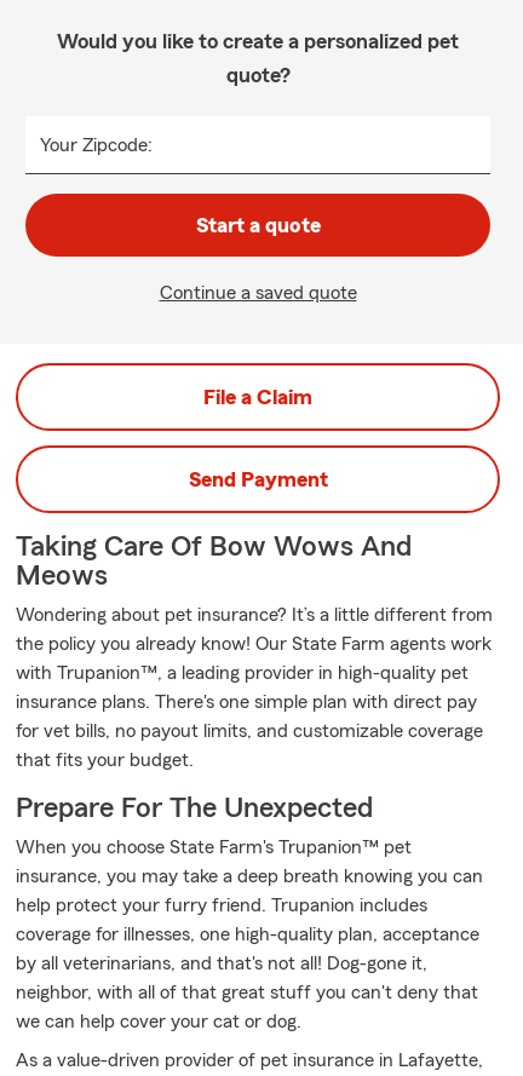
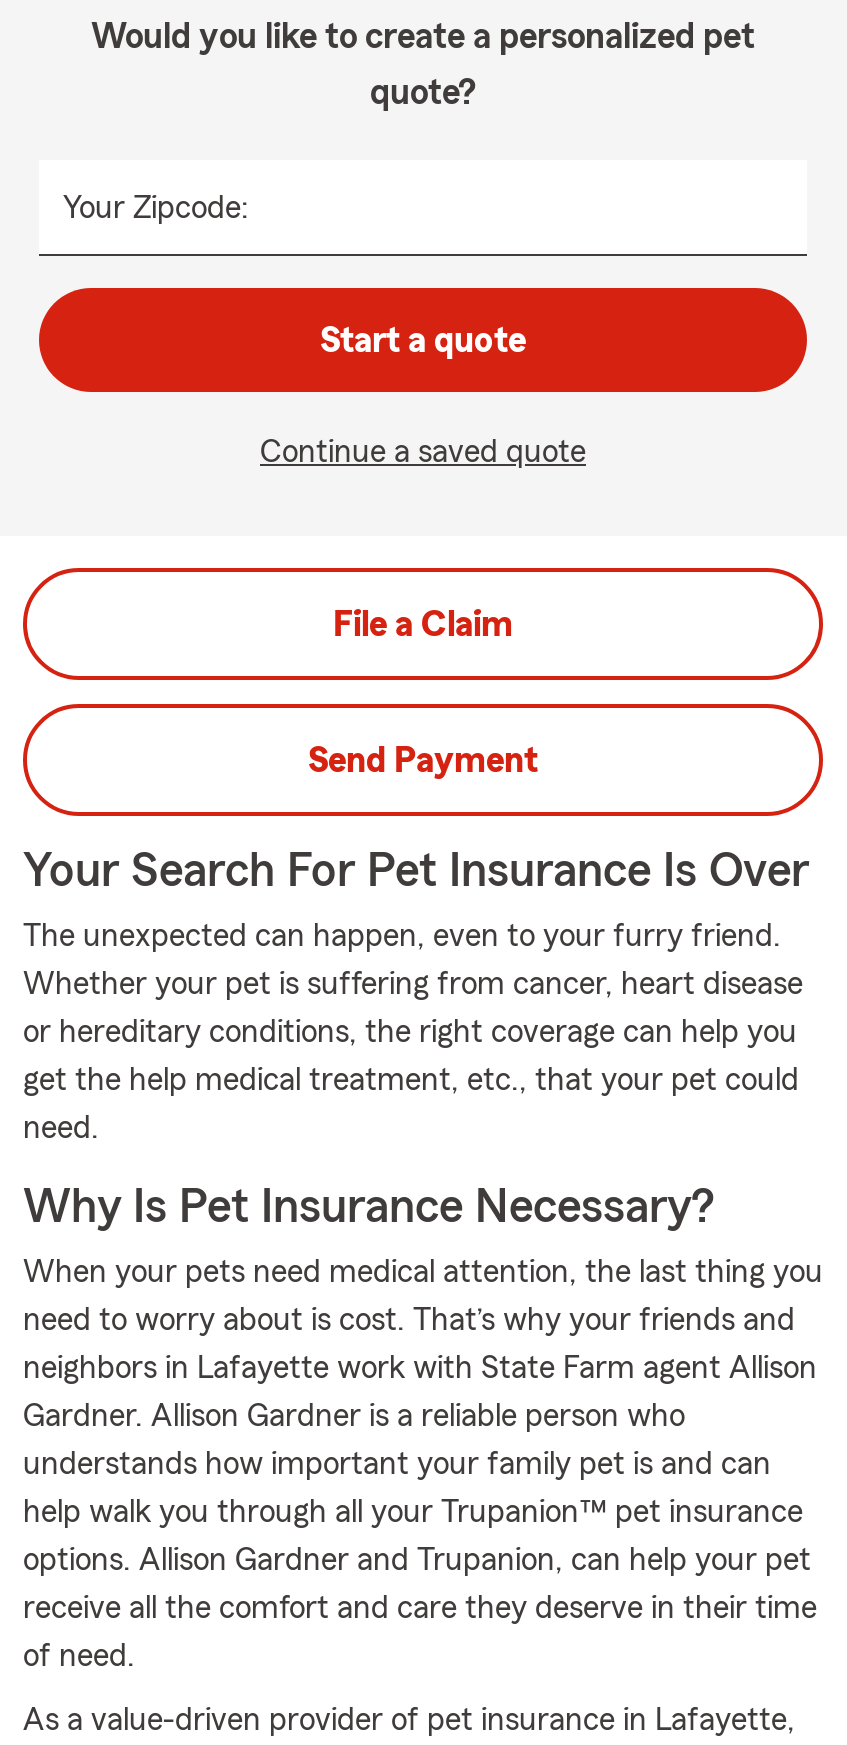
[16,533,493,1031] Taking Care Of Bow Wows And | Meows | Wondering about pet insurance? It’s a little different from | the policy you already know! Our State Farm agents work | with Trupanion™, a leading provider in high-quality pet | insurance plans. There's one simple plan with direct pay | for vet bills, no payout limits, and customizable coverage | that fits your budget. | Prepare For The Unexpected | When you choose State Farm's Trupanion™ pet | insurance, you may take a deep breath knowing you can | help protect your furry friend. Trupanion includes | coverage for illnesses, one high-quality plan, acceptance | by all veterinarians, and that's not all! Dog-gone it, | neighbor, with all of that great stuff you can't deny that | we can help cover your cat or dog. -> [23,848,823,1672] Your Search For Pet Insurance Is Over | The unexpected can happen, even to your furry friend. | Whether your pet is suffering from cancer, heart disease | or hereditary conditions, the right coverage can help you | get the help medical treatment, etc., that your pet could | need. | Why Is Pet Insurance Necessary? | When your pets need medical attention, the last thing you | need to worry about is cost. That’s why your friends and | neighbors in Lafayette work with State Farm agent Allison | Gardner. Allison Gardner is a reliable person who | understands how important your family pet is and can | help walk you through all your Trupanion™ pet insurance | options. Allison Gardner and Trupanion, can help your pet | receive all the comfort and care they deserve in their time | of need.

